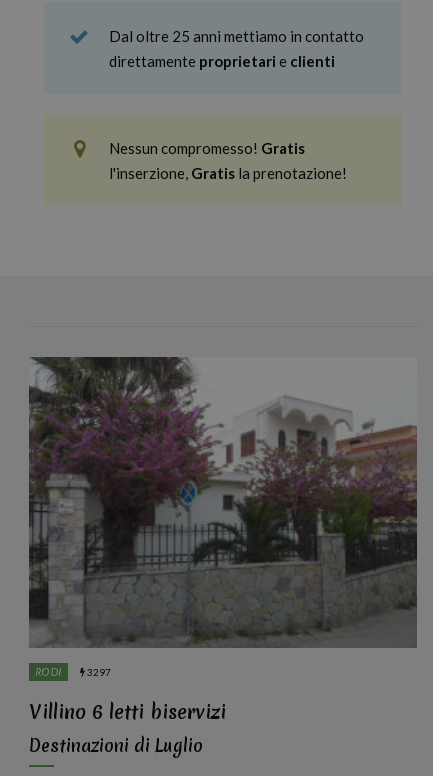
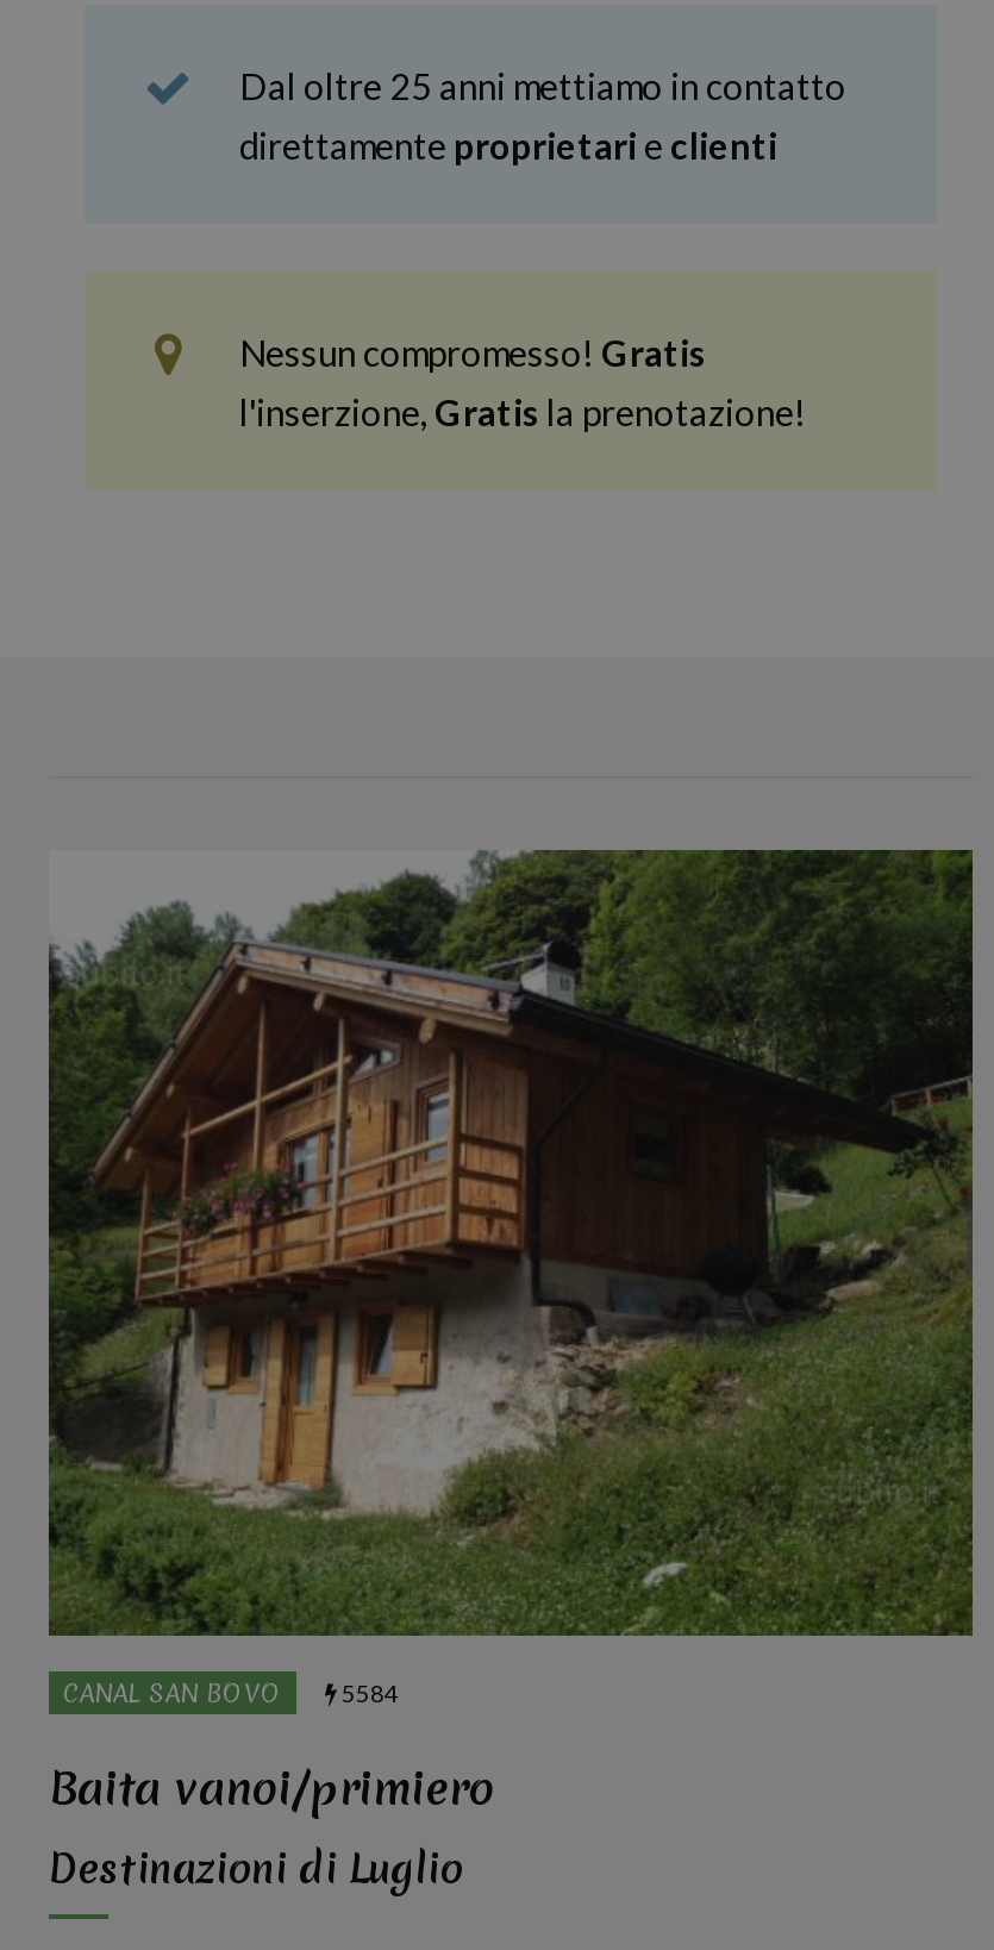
[29,356,417,679] [image] | RODI | 3297 -> [49,848,975,1710] [image] | CANAL SAN BOVO | 5584
[29,699,226,725] Villino 6 letti biservizi -> [49,1757,494,1819] Baita vanoi/primiero

